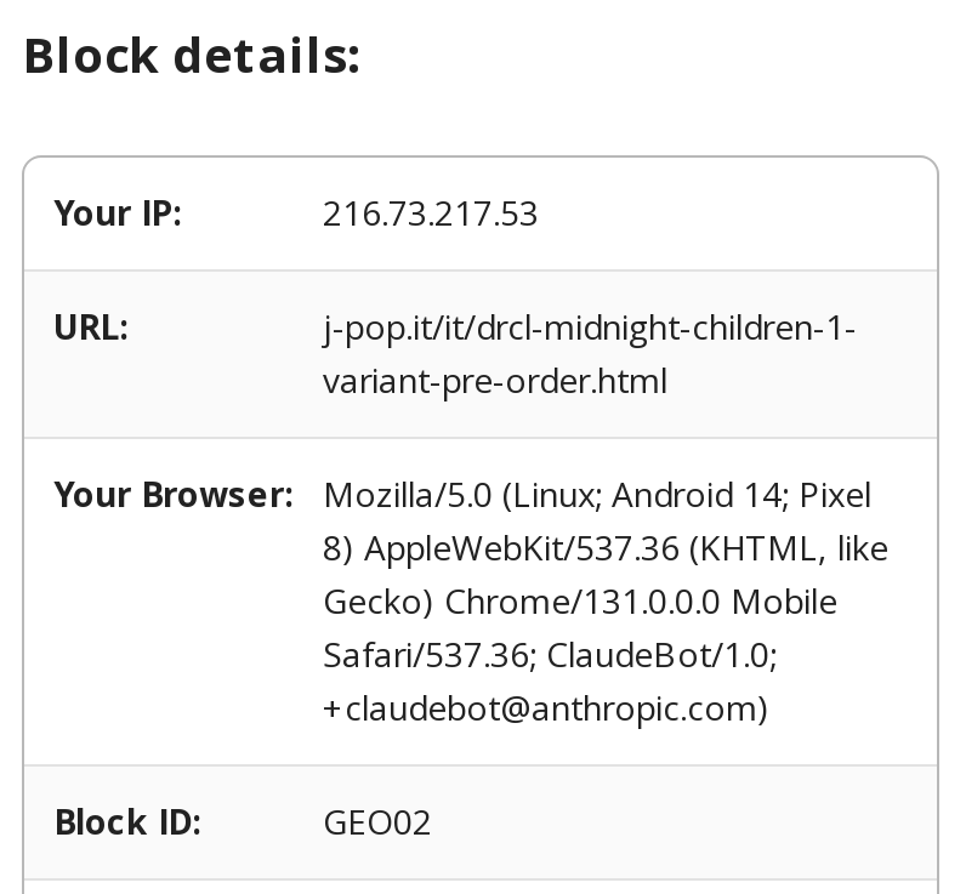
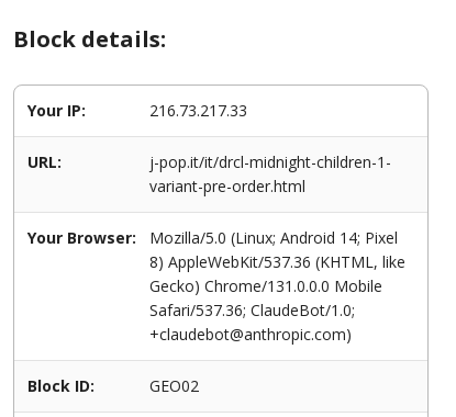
[323,189,539,235] 216.73.217.53 -> [149,100,247,121] 216.73.217.33

